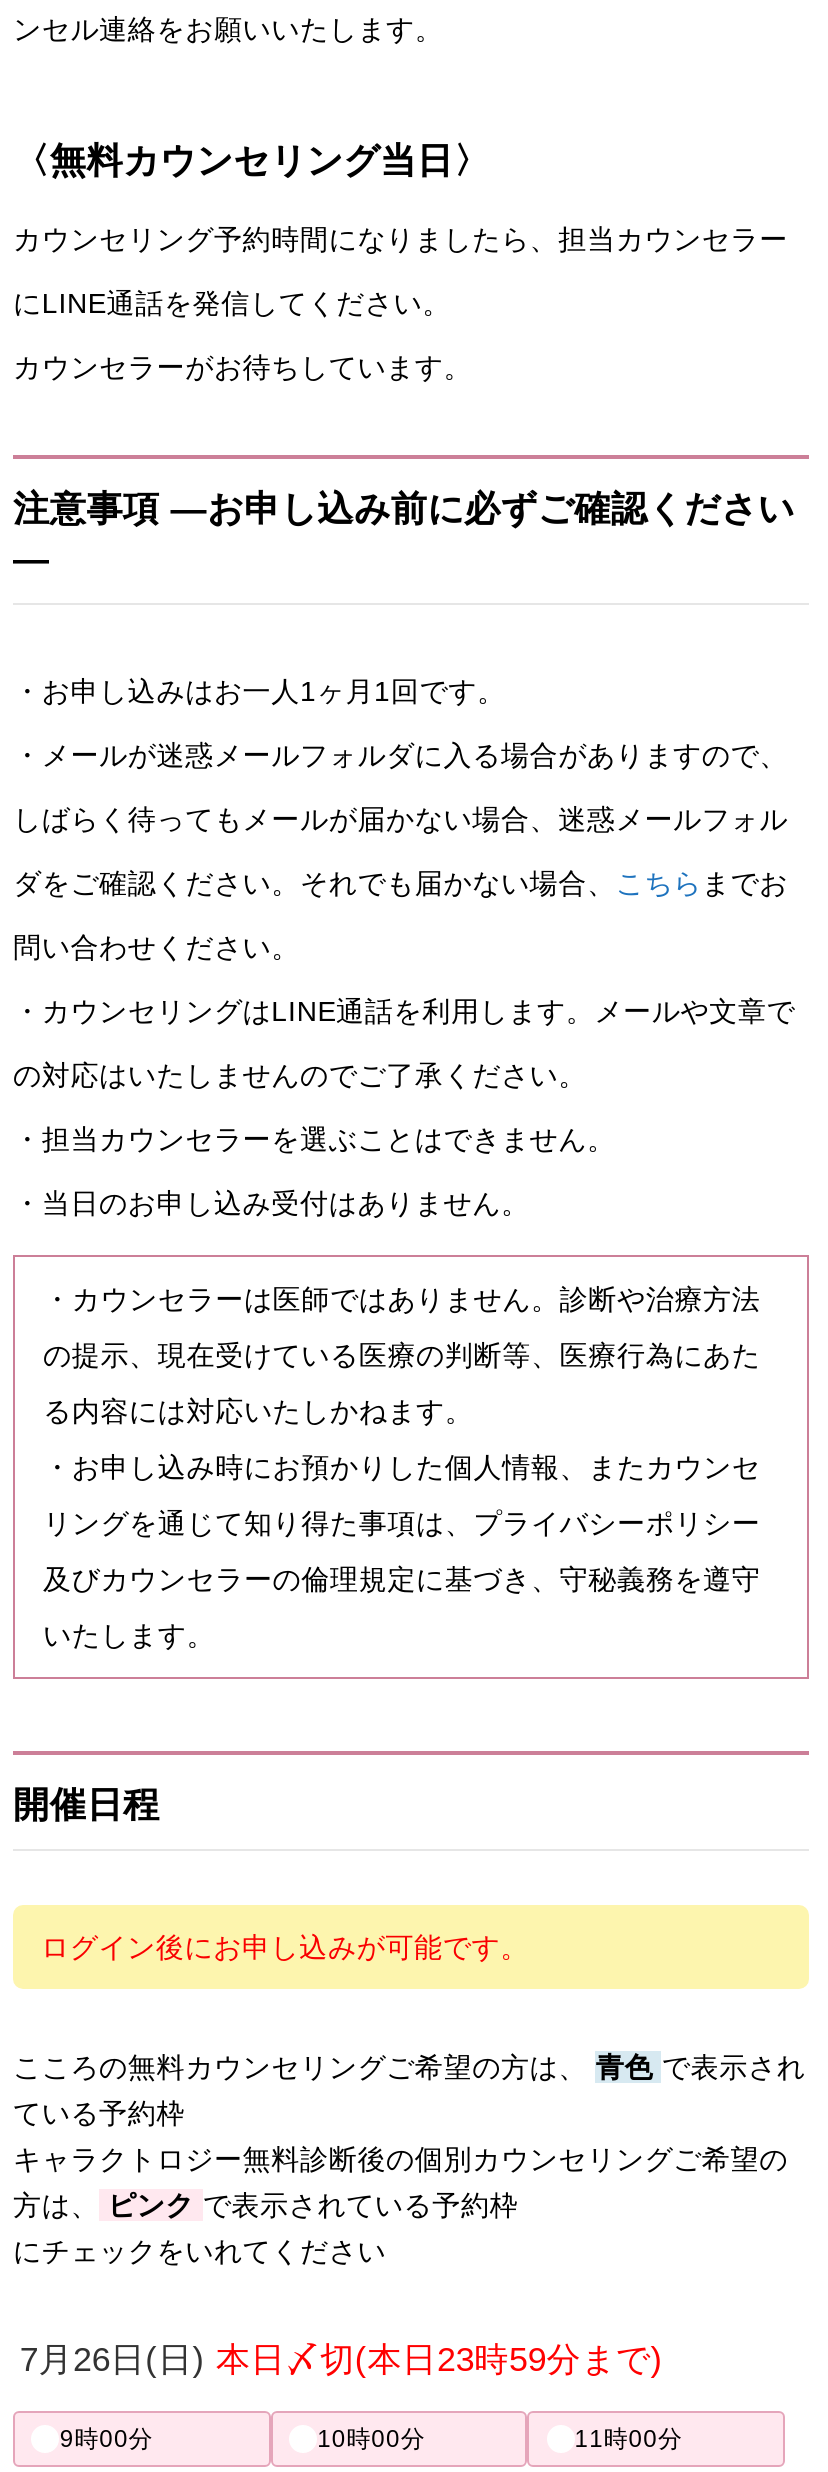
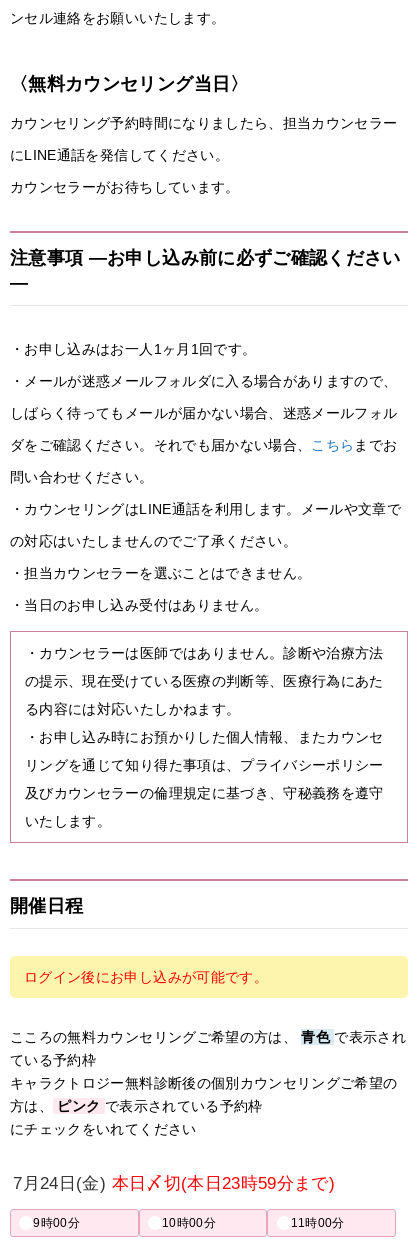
[20,2341,663,2379] 7月26日(日)本日〆切(本日23時59分まで) -> [13,1174,335,1193] 7月24日(金)本日〆切(本日23時59分まで)

